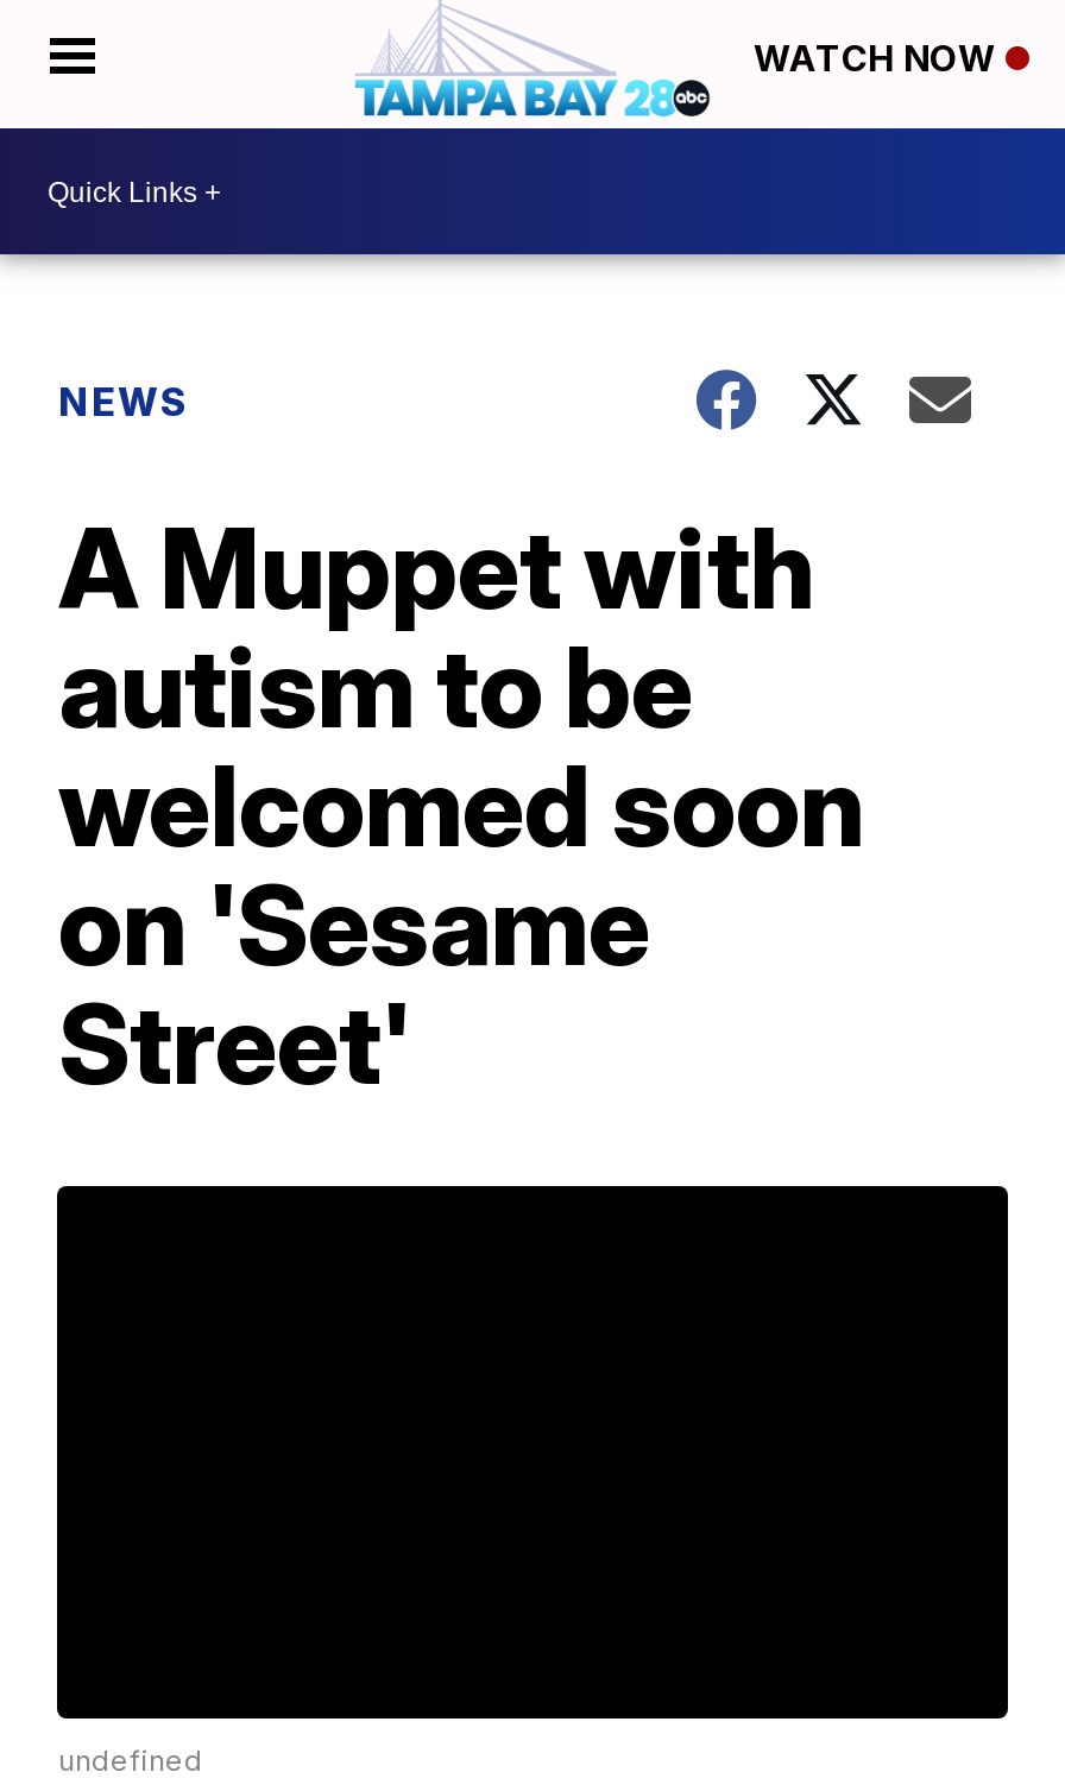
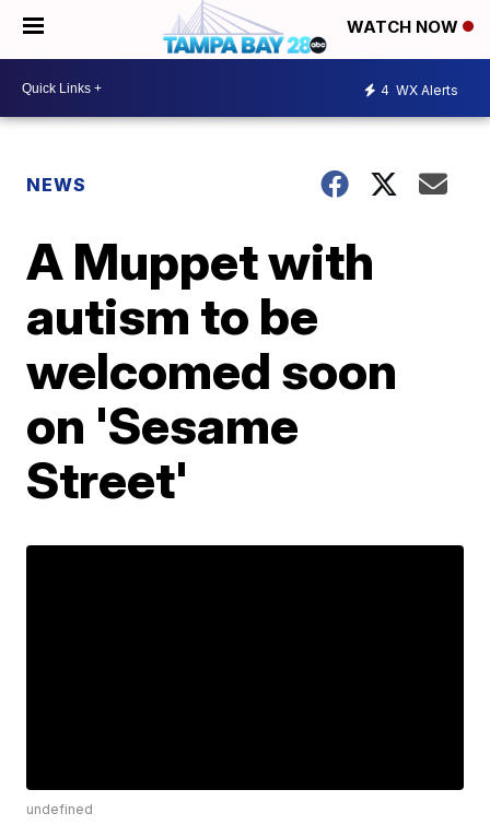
none -> [381,81,458,98] 4 WX Alerts

